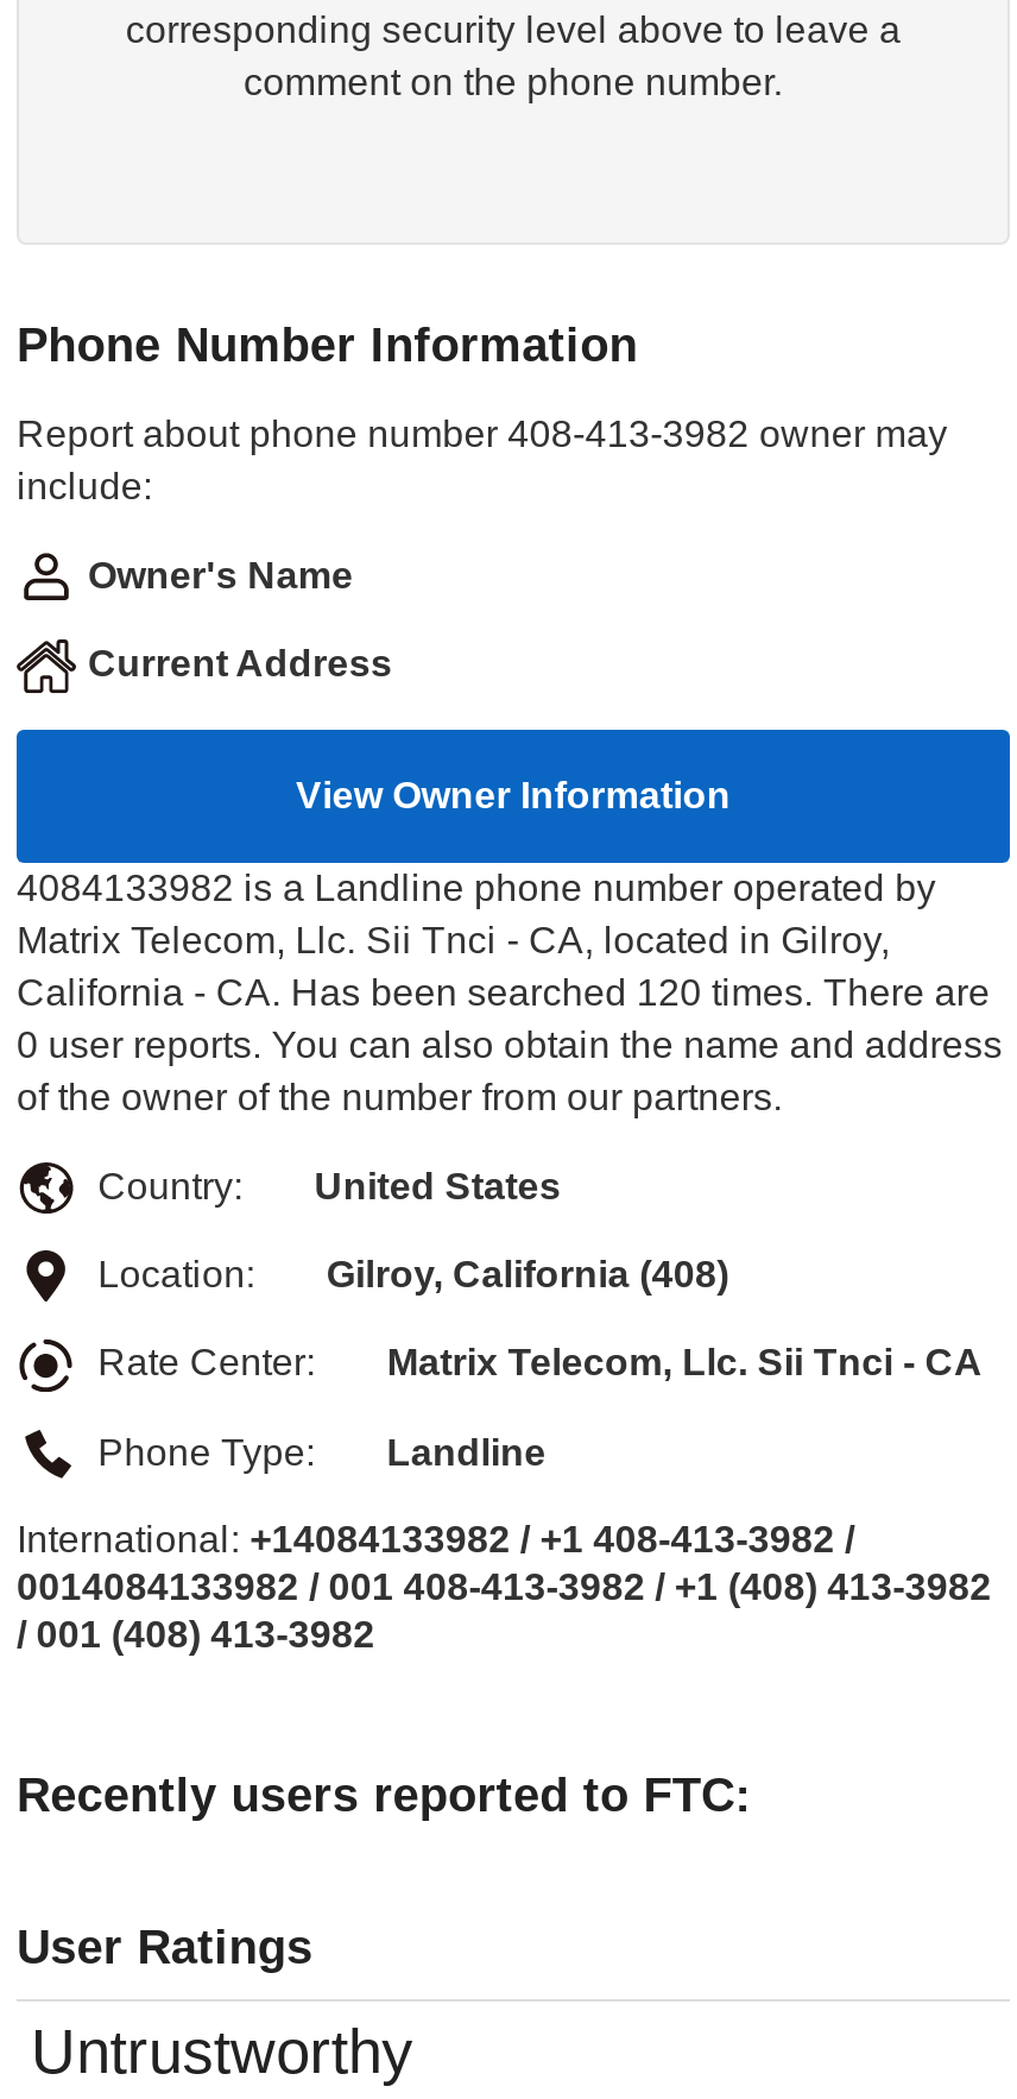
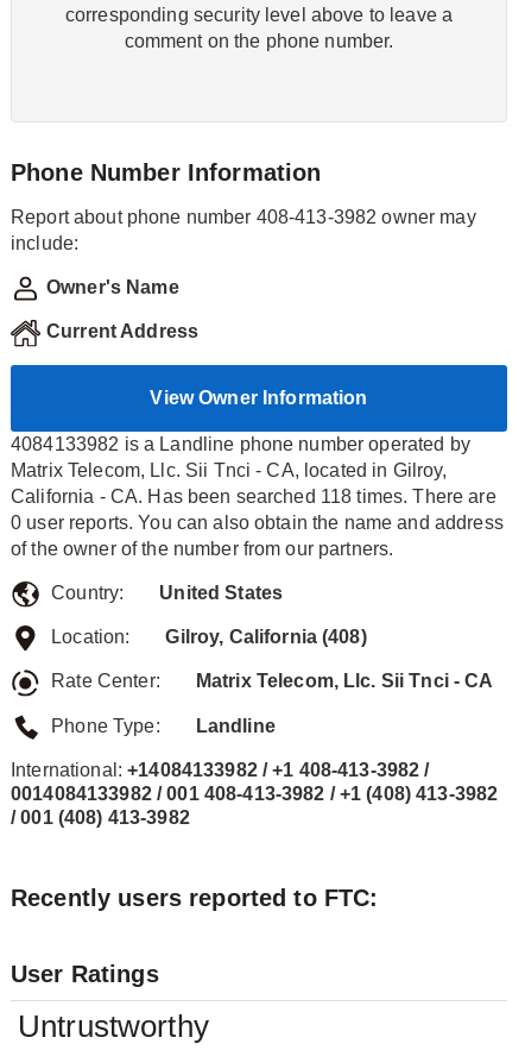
[17,971,990,1011] California - CA. Has been searched 120 times. There are -> [11,486,496,506] California - CA. Has been searched 118 times. There are

